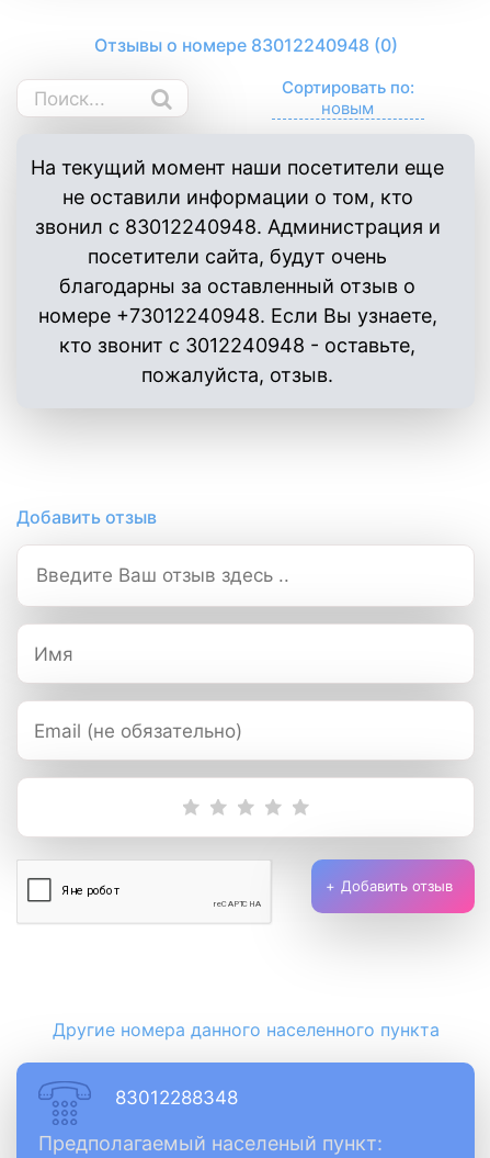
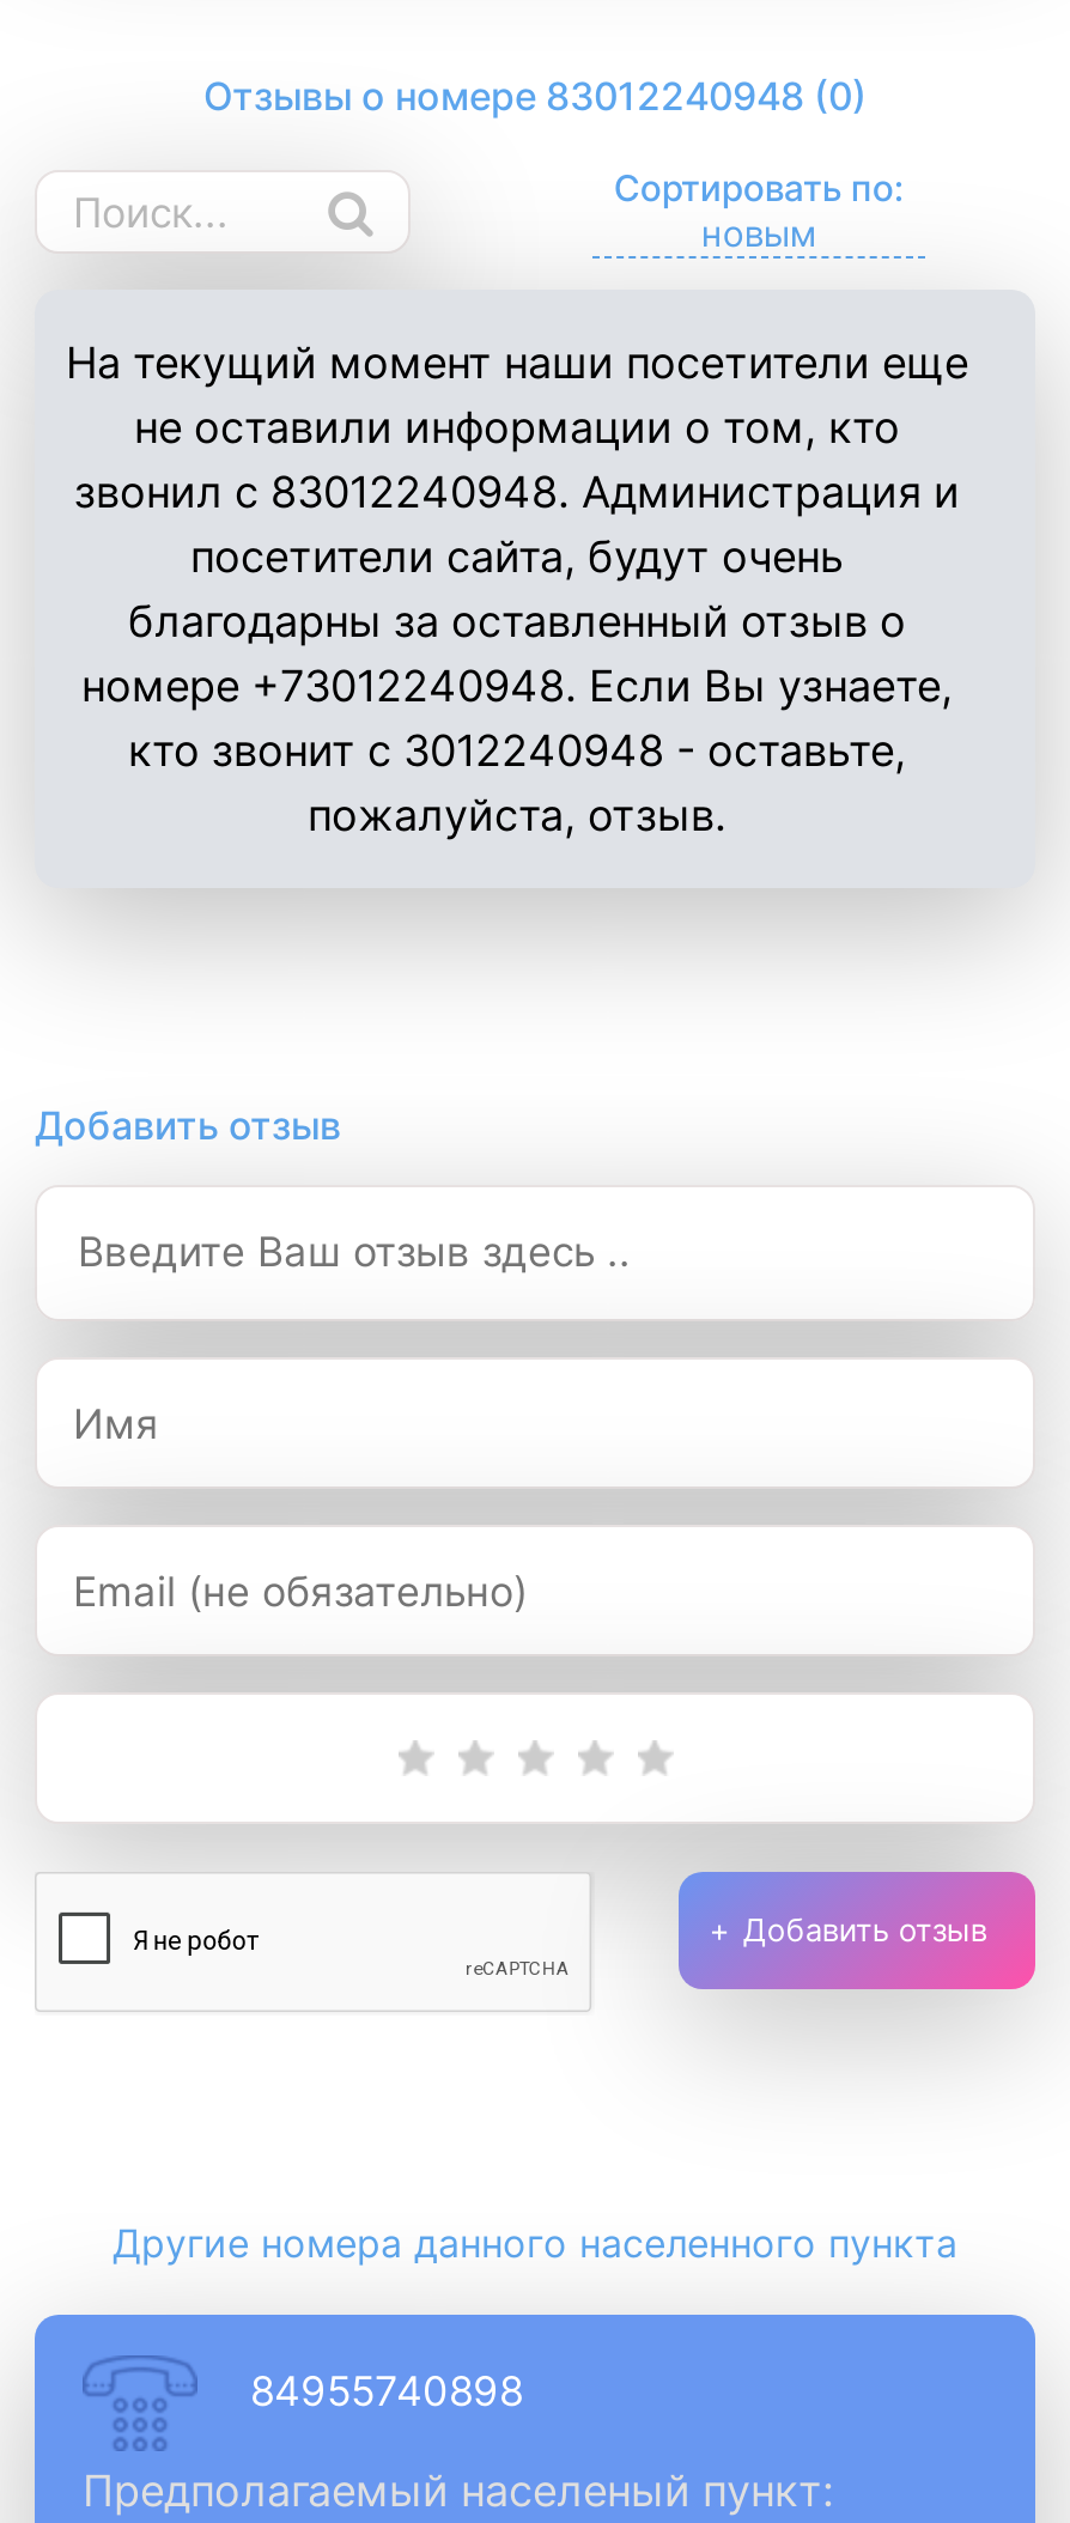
[115,1087,238,1109] 83012288348 -> [250,2367,523,2415] 84955740898

